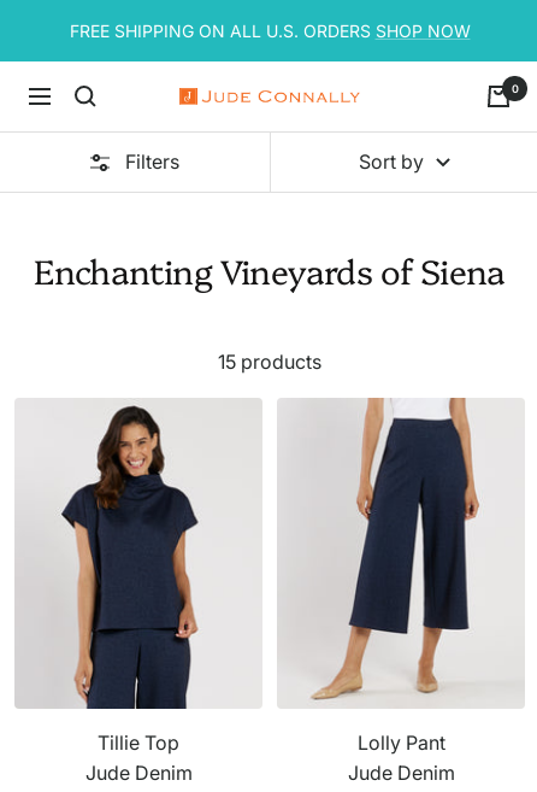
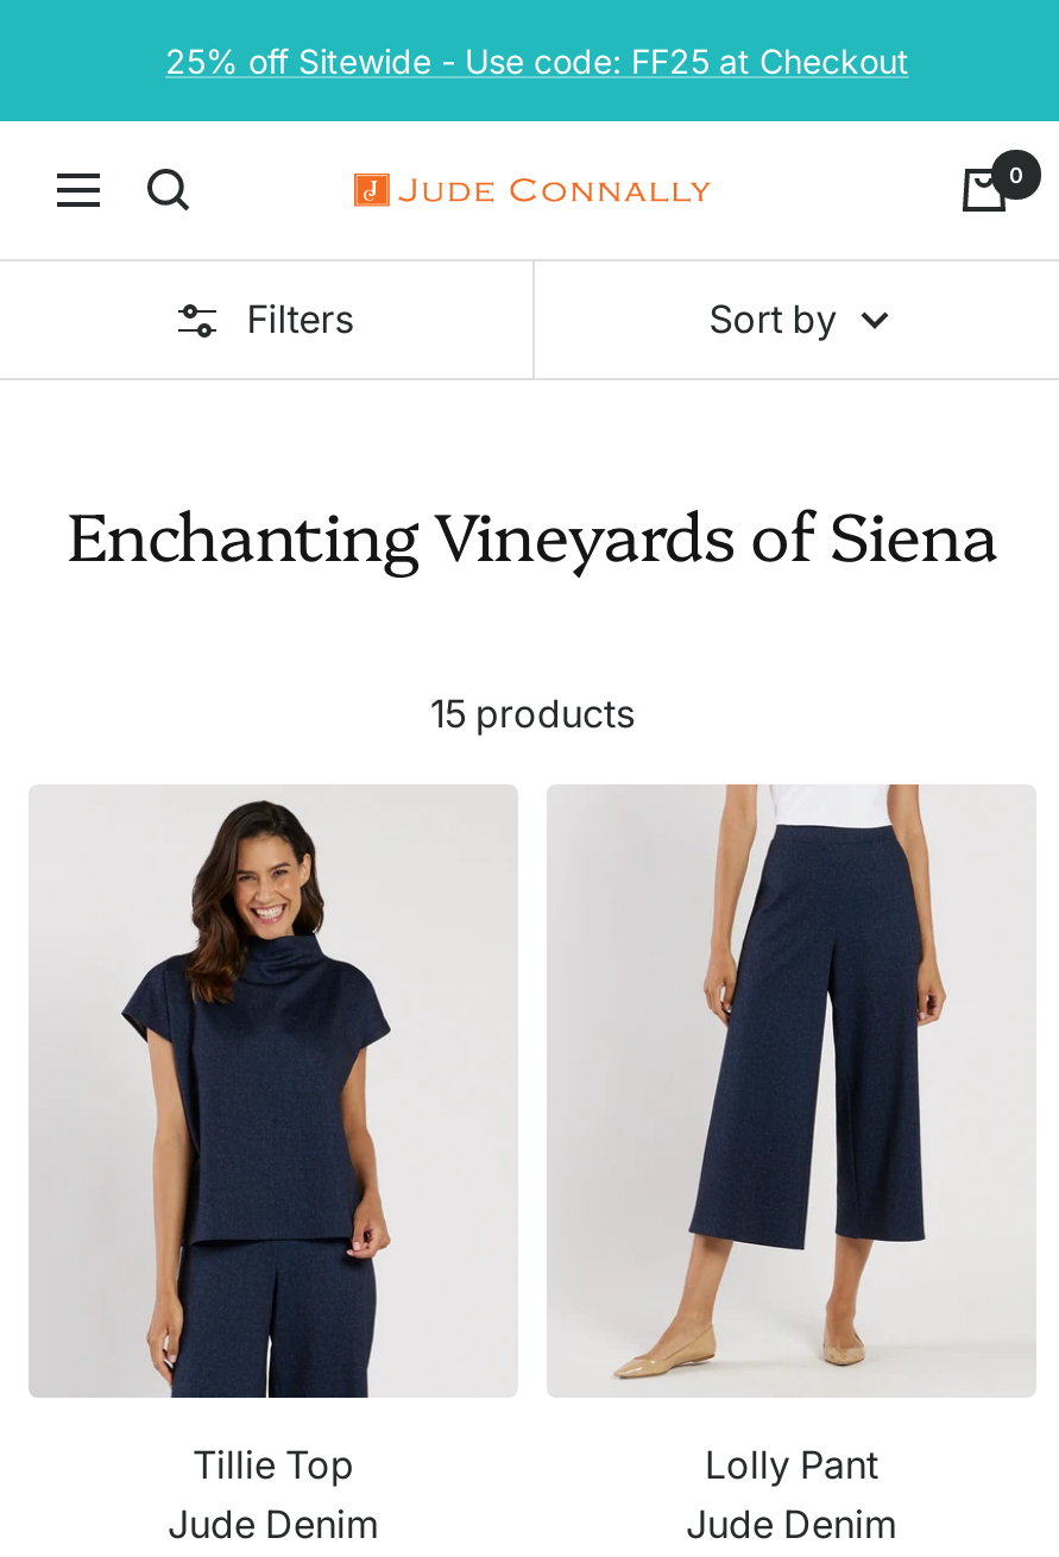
[69,20,470,41] FREE SHIPPING ON ALL U.S. ORDERS SHOP NOW -> [165,40,909,81] 25% off Sitewide - Use code: FF25 at Checkout

